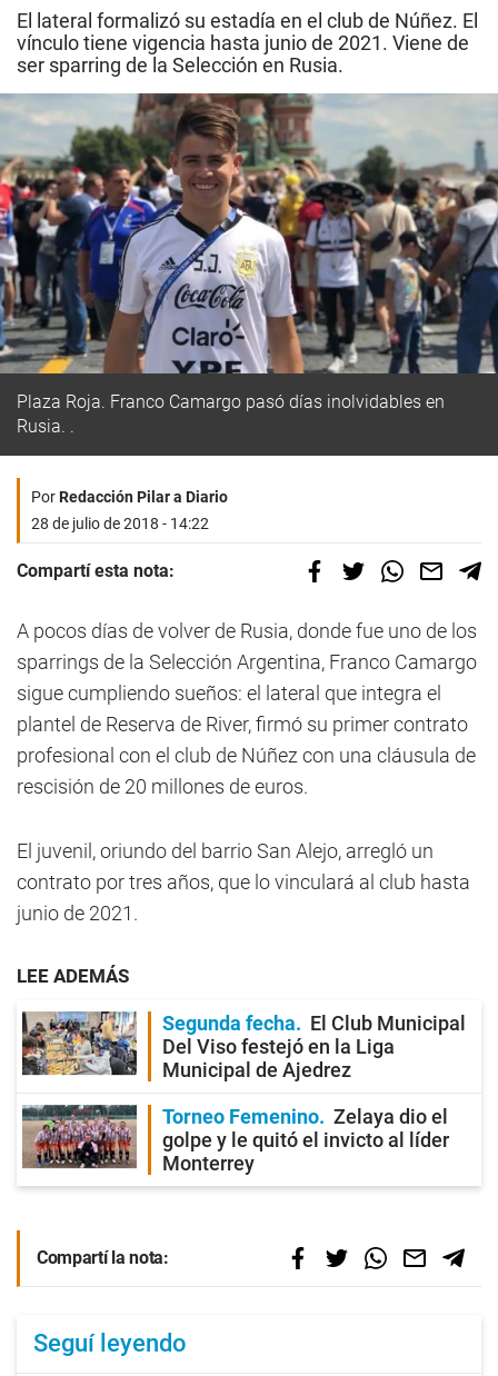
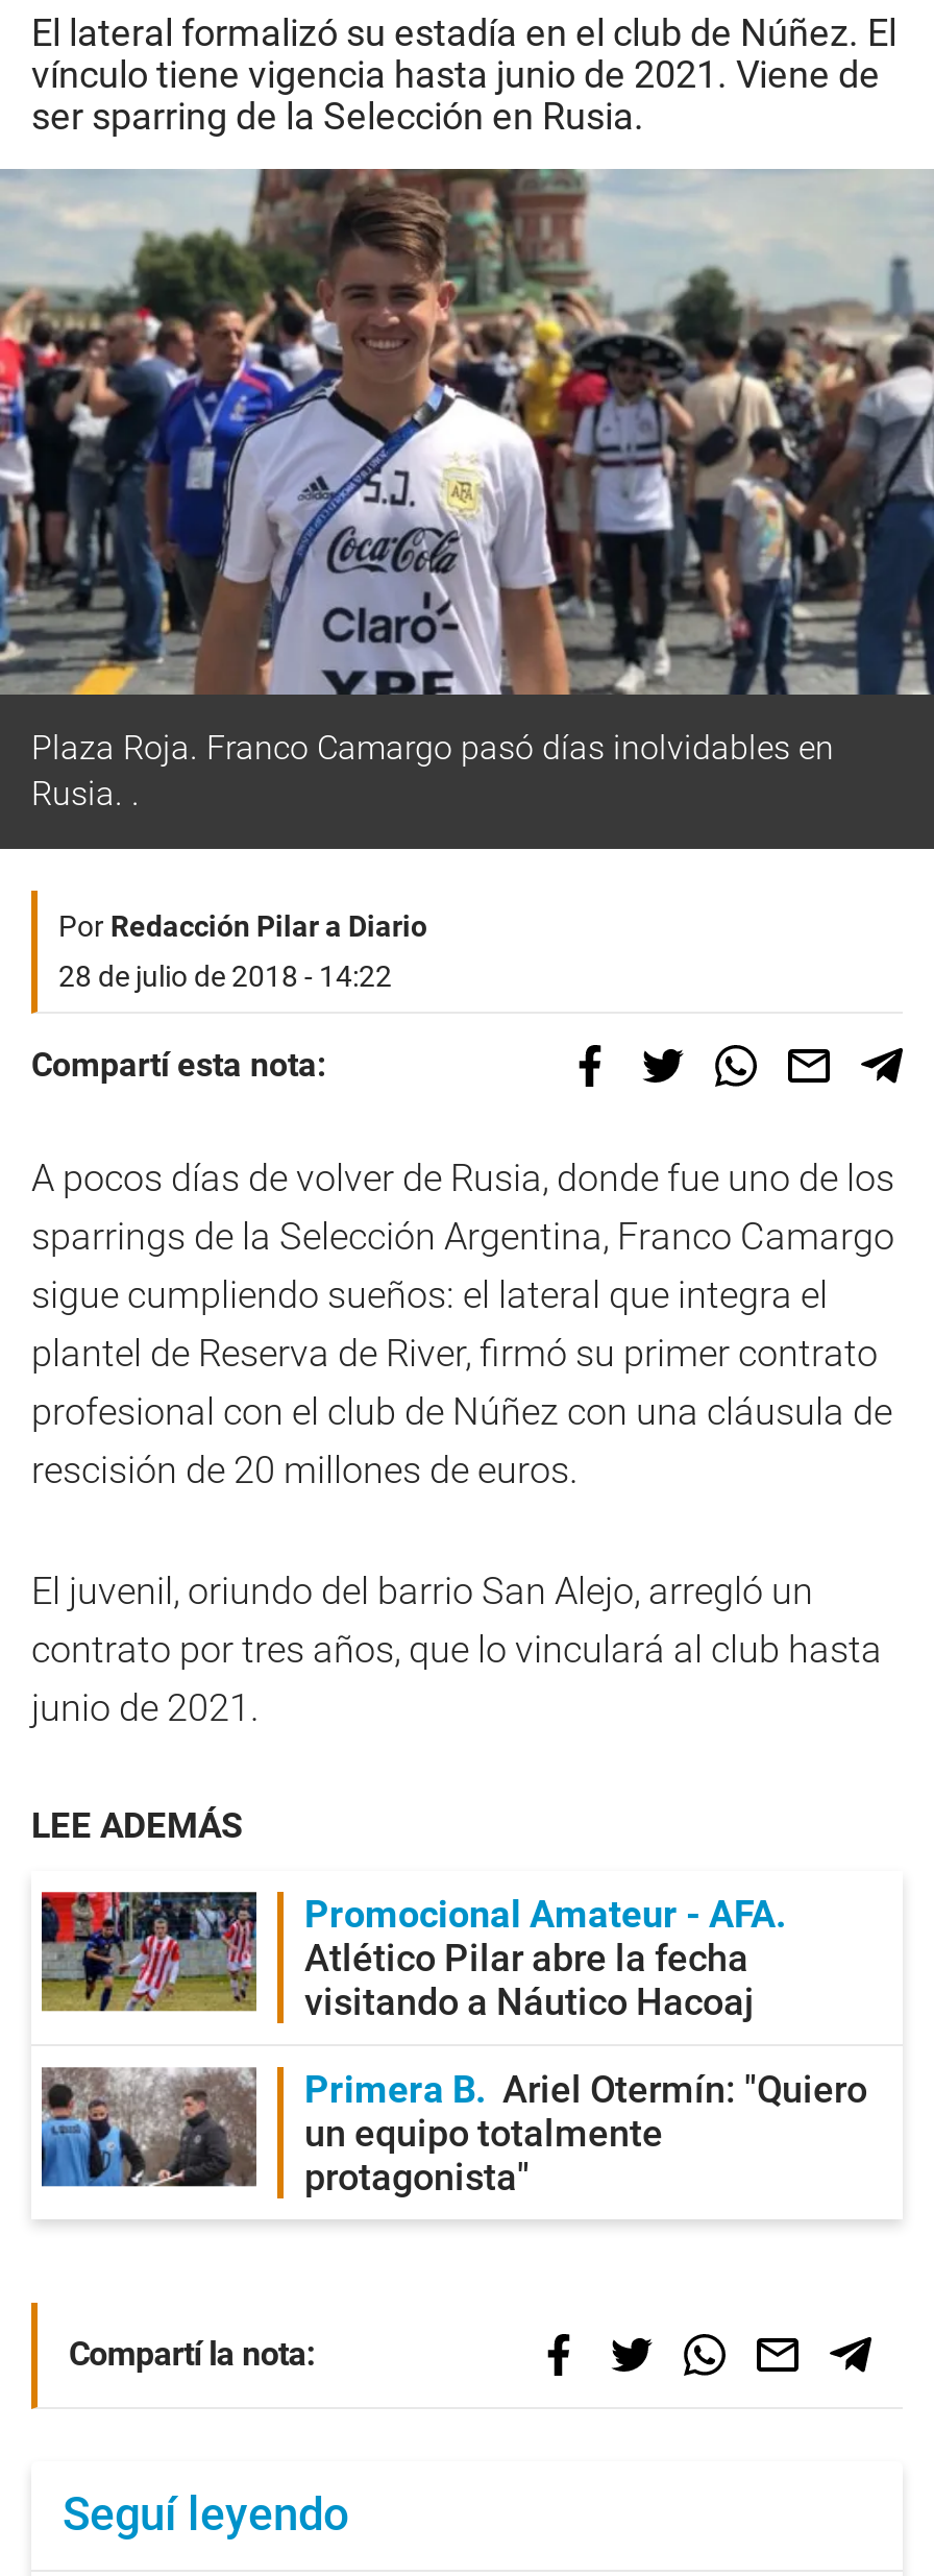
[21,1010,466,1081] [image] | Segunda fecha | El Club Municipal | Del Viso festejó en la Liga | Municipal de Ajedrez -> [42,1890,776,2023] [image] | Promocional Amateur - AFA | Atlético Pilar abre la fecha | visitando a Náutico Hacoaj
[21,1104,449,1175] [image] | Torneo Femenino | Zelaya dio el | golpe y le quitó el invicto al líder | Monterrey -> [40,2067,867,2198] [image] | Primera B | Ariel Otermín: "Quiero | un equipo totalmente | protagonista"

